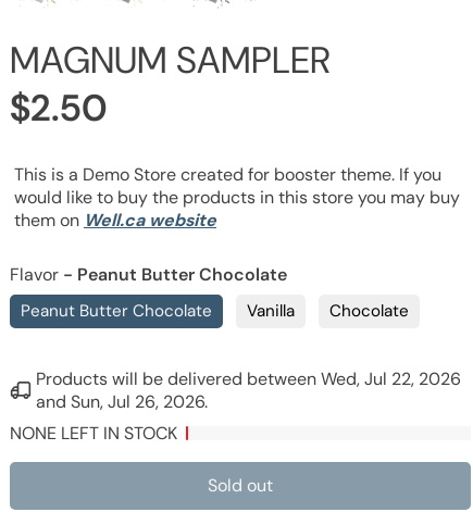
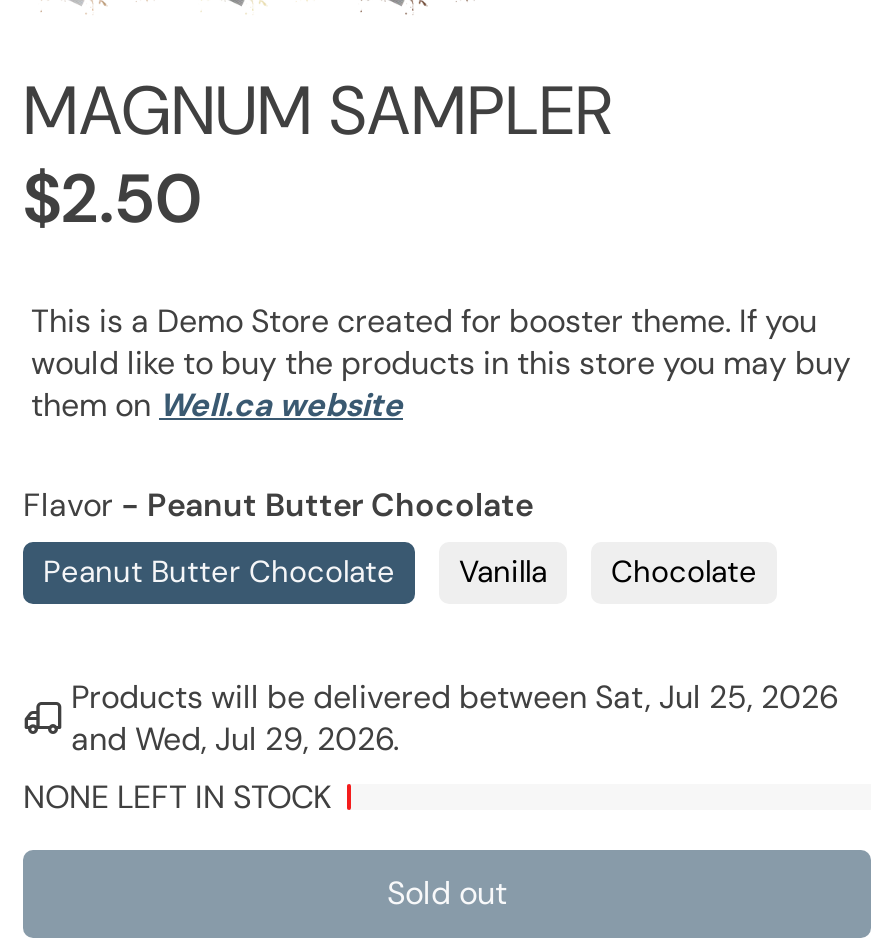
[36,368,461,391] Products will be delivered between Wed, Jul 22, 2026 -> [71,677,839,719] Products will be delivered between Sat, Jul 25, 2026
[36,391,208,414] and Sun, Jul 26, 2026. -> [71,719,399,761] and Wed, Jul 29, 2026.

